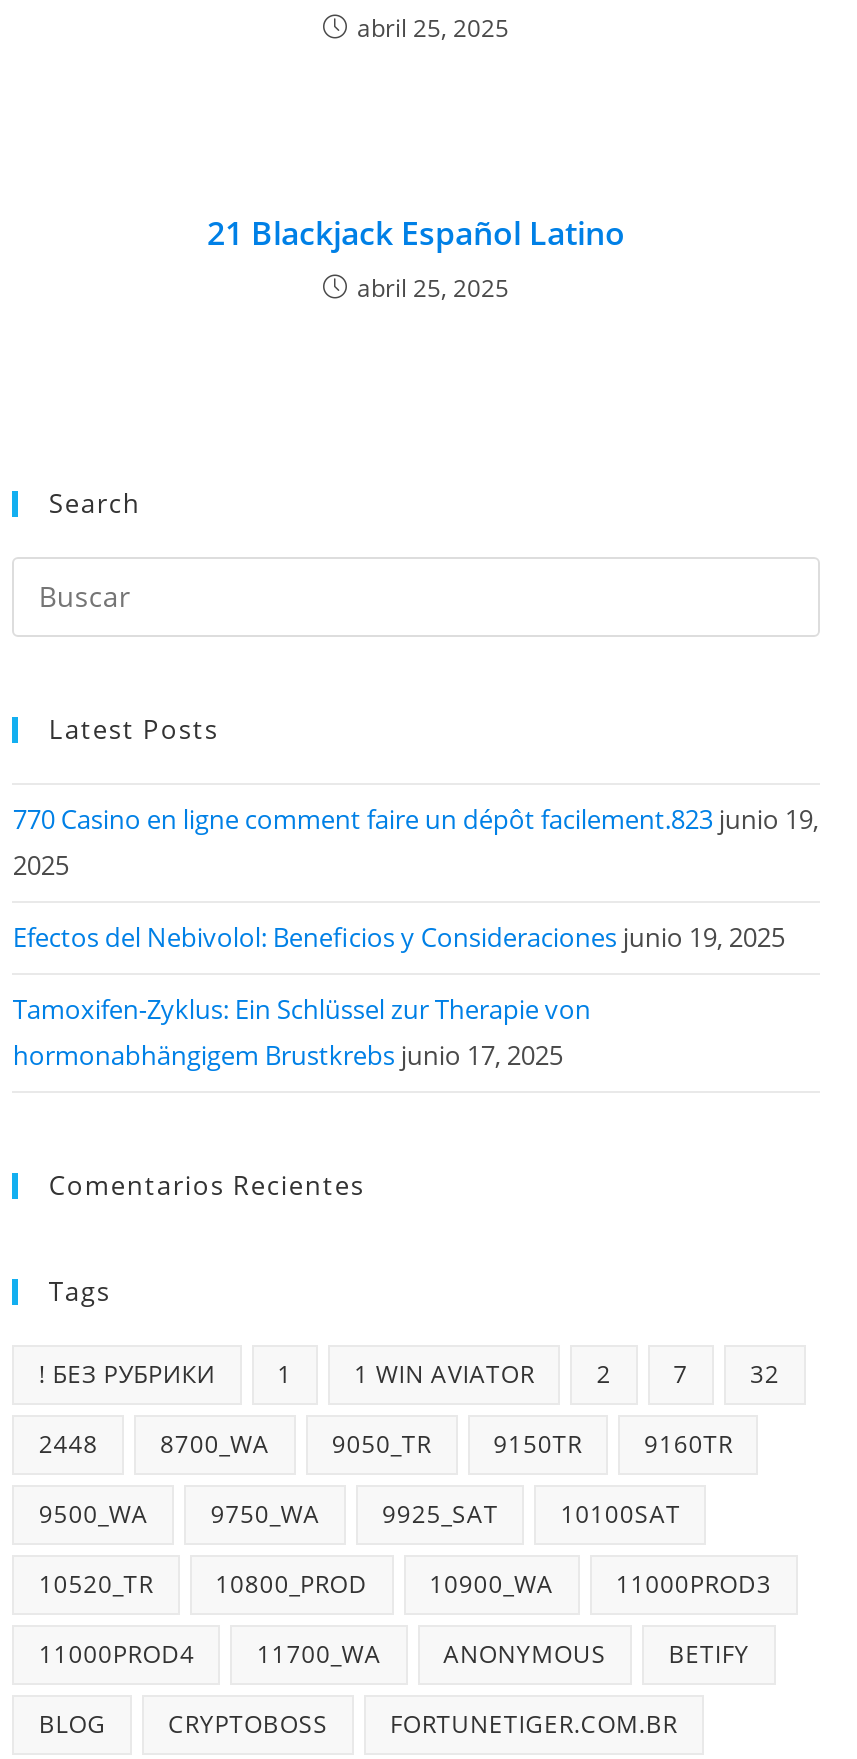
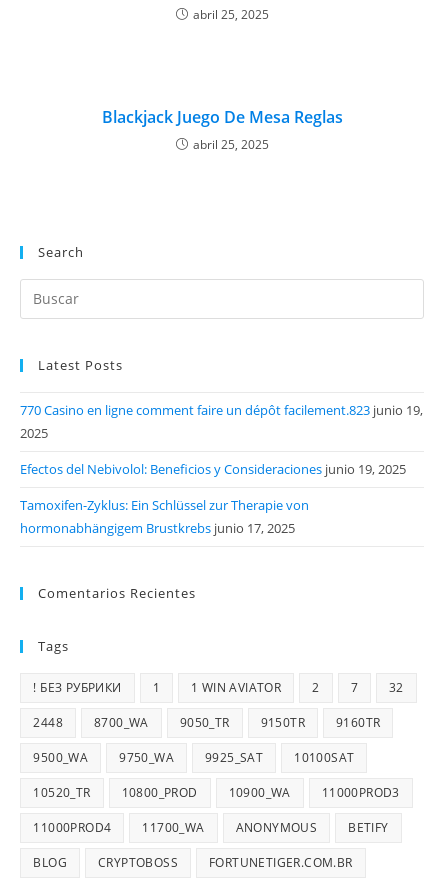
[207,210,625,254] 21 Blackjack Español Latino -> [101,106,342,128] Blackjack Juego De Mesa Reglas

